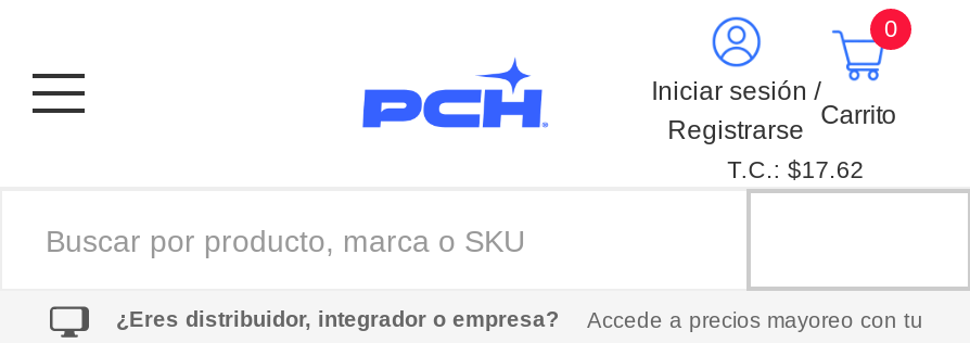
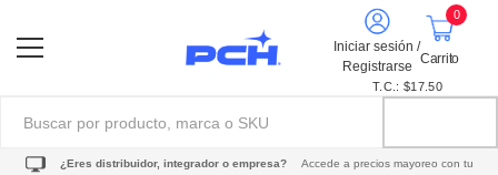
[727,155,864,181] T.C.: $17.62 -> [372,79,442,92] T.C.: $17.50

